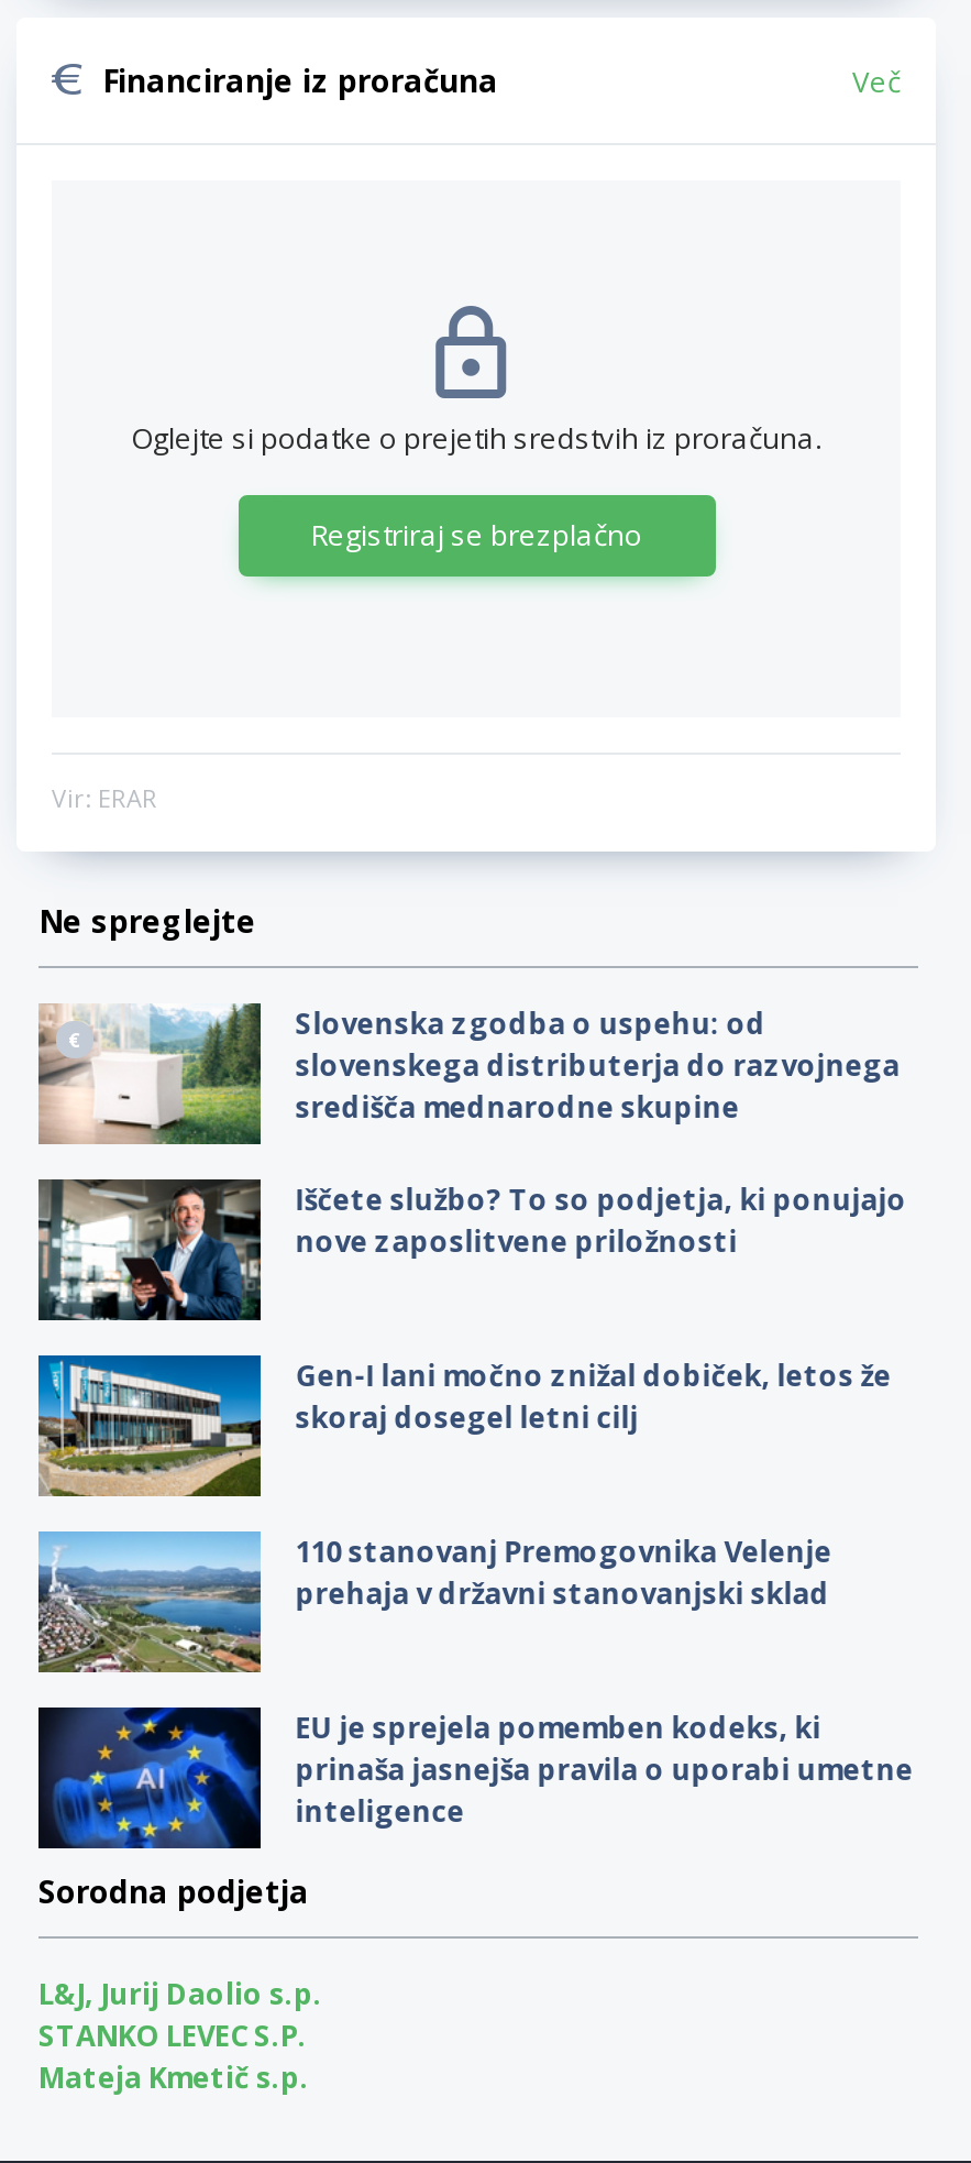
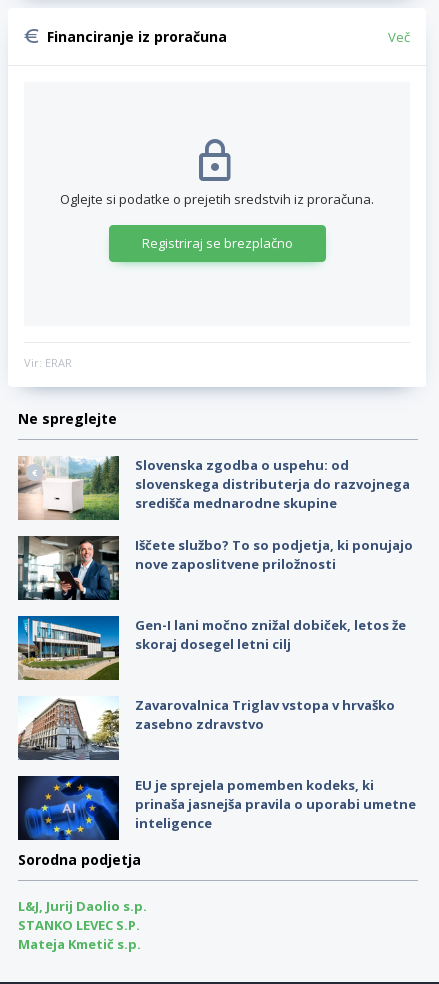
[36,1529,832,1675] [image] | 110 stanovanj Premogovnika Velenje | prehaja v državni stanovanjski sklad -> [18,695,395,761] [image] | Zavarovalnica Triglav vstopa v hrvaško | zasebno zdravstvo

